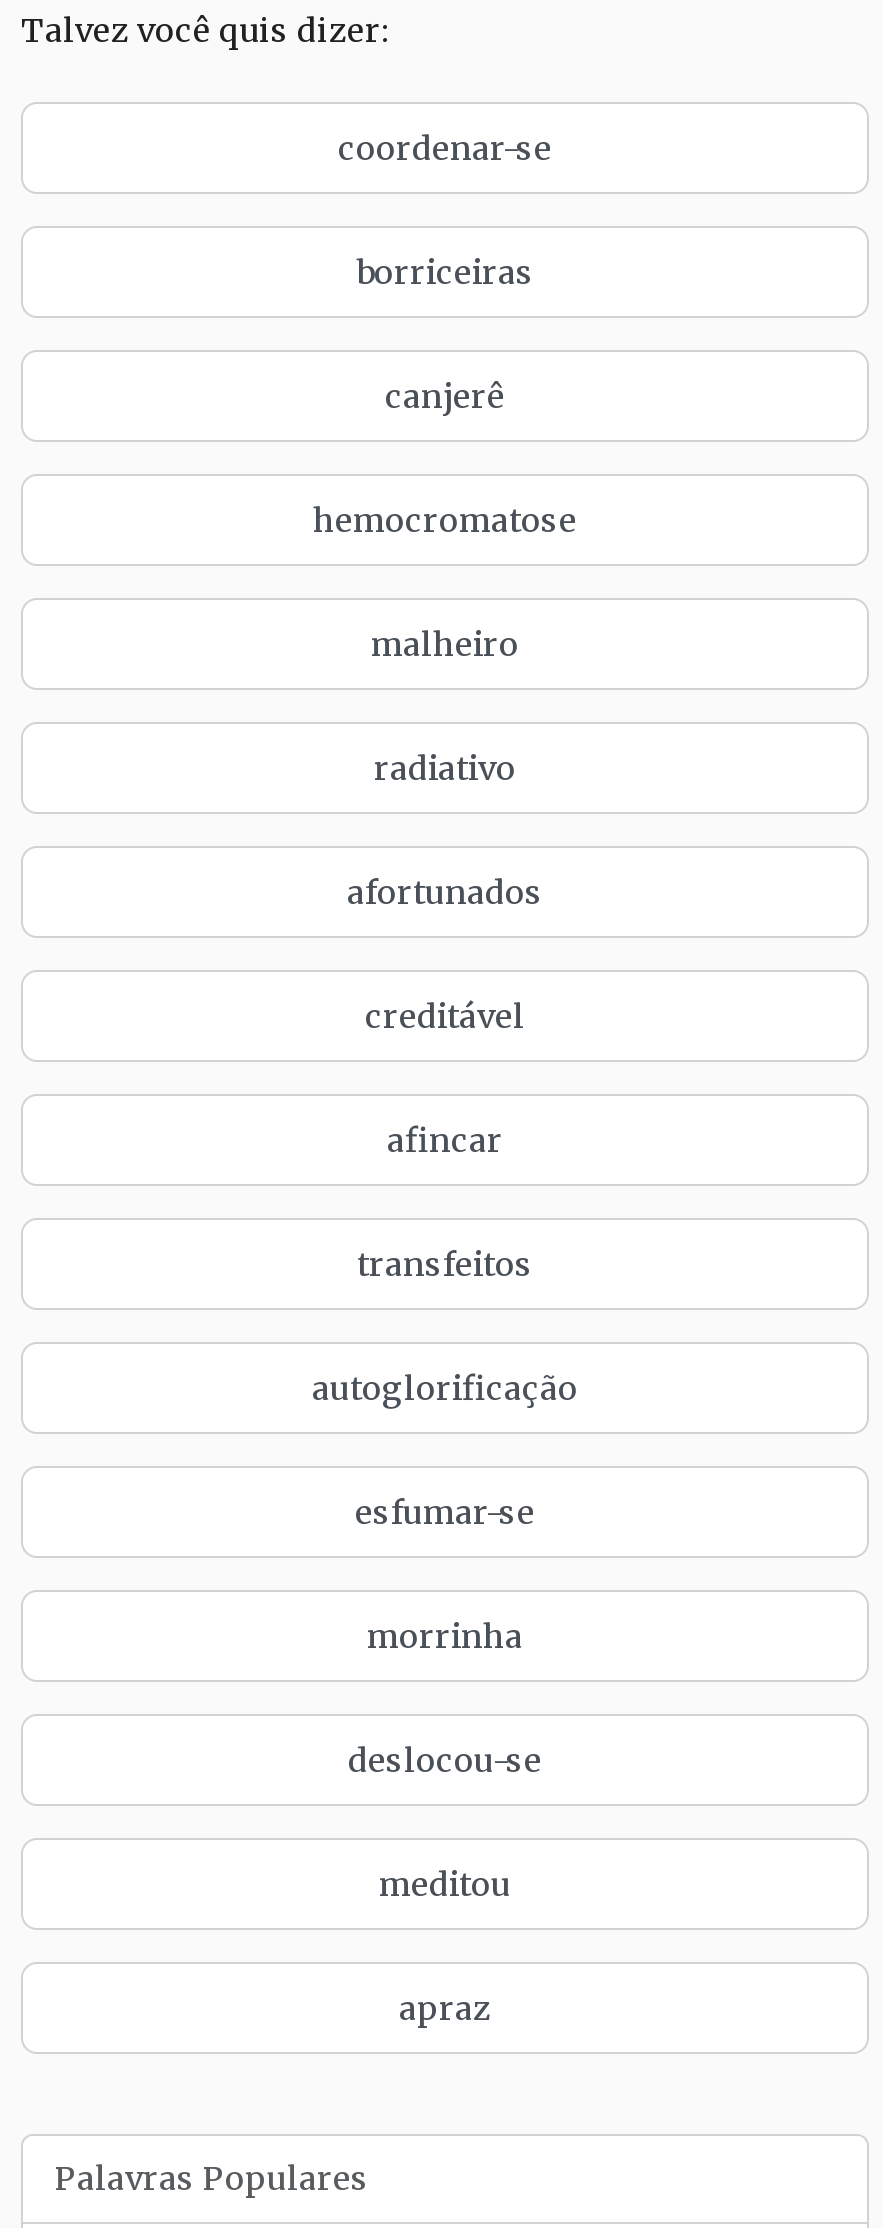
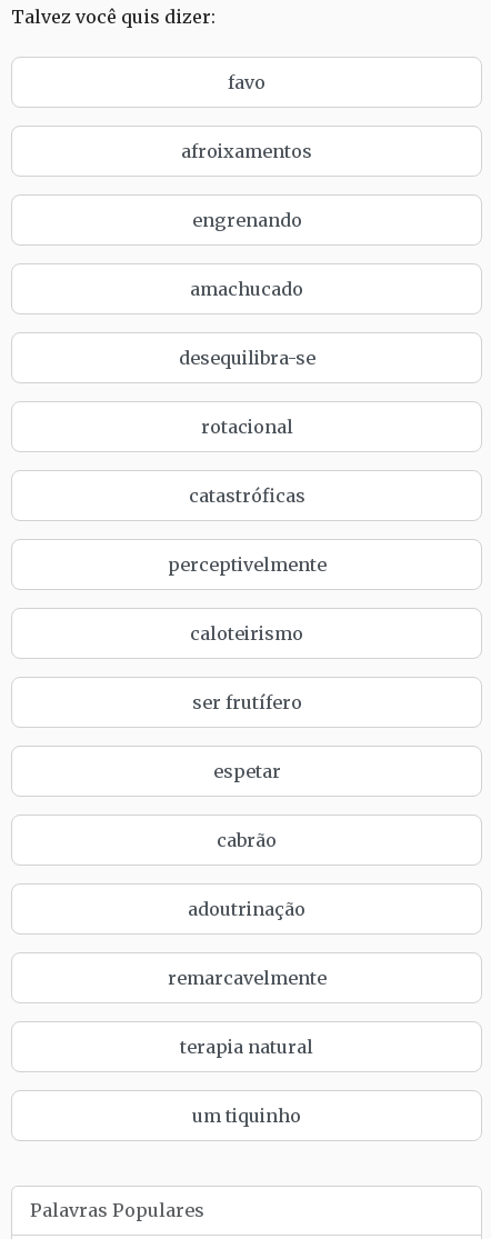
[338,128,552,168] coordenar-se -> [228,71,265,93] favo
[356,252,534,292] borriceiras -> [181,140,312,162] afroixamentos
[385,376,505,416] canjerê -> [192,209,302,231] engrenando
[313,500,577,540] hemocromatose -> [190,278,303,300] amachucado
[371,624,519,664] malheiro -> [178,347,315,369] desequilibra-se
[374,748,516,788] radiativo -> [201,416,293,438] rotacional
[347,872,543,912] afortunados -> [188,484,305,507] catastróficas
[365,996,525,1036] creditável -> [167,553,326,576] perceptivelmente
[387,1120,503,1160] afincar -> [190,622,303,645] caloteirismo
[357,1244,533,1284] transfeitos -> [192,691,302,713] ser frutífero
[312,1368,578,1408] autoglorificação -> [213,760,280,782] espetar
[355,1492,535,1532] esfumar-se -> [217,829,277,851] cabrão
[367,1616,523,1656] morrinha -> [188,898,305,920] adoutrinação
[348,1740,542,1780] deslocou-se -> [167,967,326,989] remarcavelmente
[379,1864,511,1904] meditou -> [180,1036,313,1058] terapia natural
[399,1988,491,2028] apraz -> [192,1105,301,1127] um tiquinho

